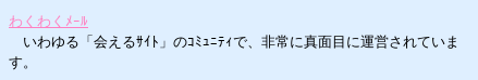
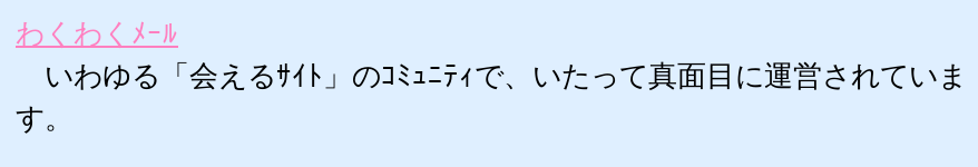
[9,34,459,50] いわゆる「会えるｻｲﾄ」のｺﾐｭﾆﾃｨで、非常に真面目に運営されていま -> [16,59,967,92] いわゆる「会えるｻｲﾄ」のｺﾐｭﾆﾃｨで、いたって真面目に運営されていま

